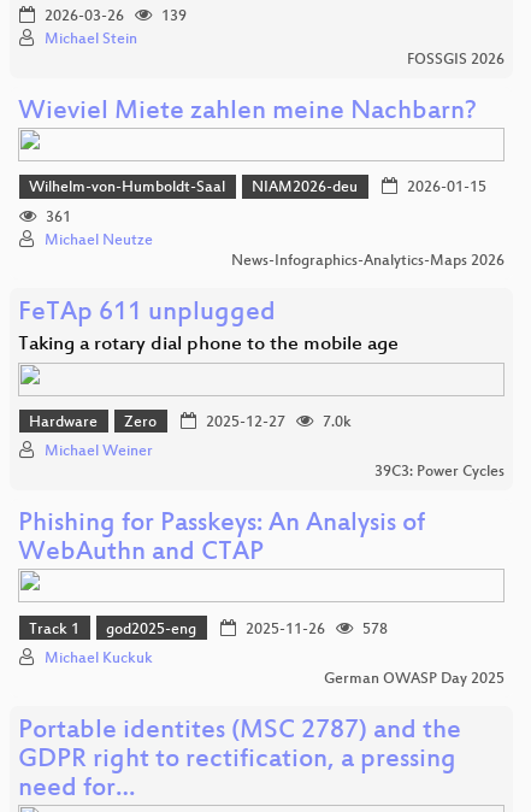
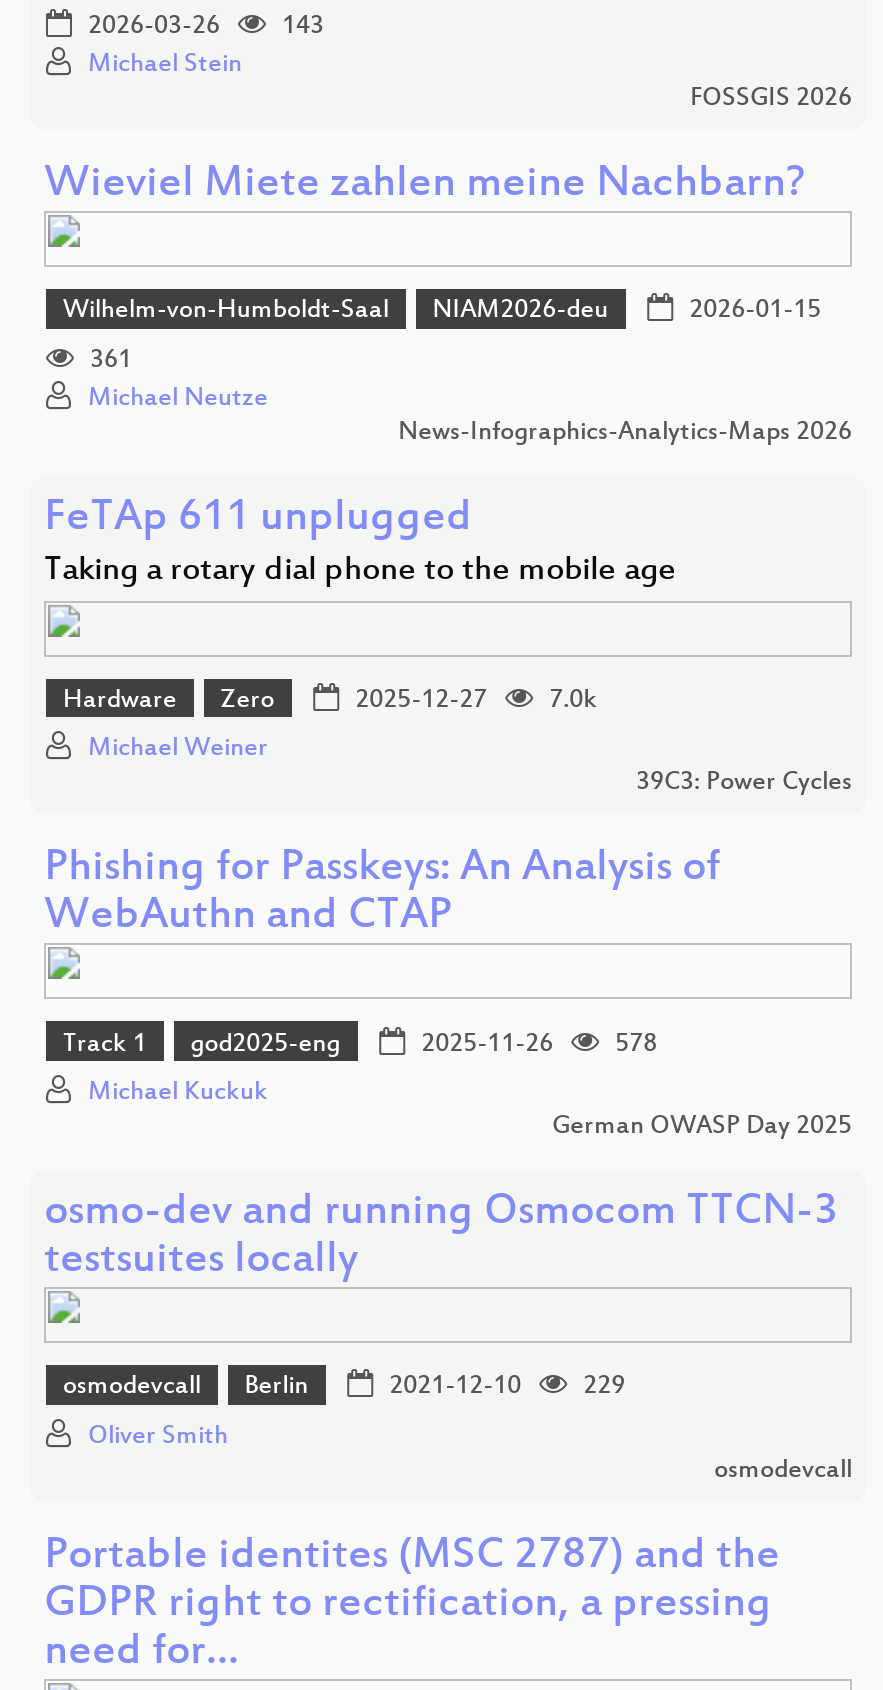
[41,9,187,26] 2026-03-26 139 -> [82,13,324,41] 2026-03-26 143
none -> [44,1189,852,1484] osmo-dev and running Osmocom TTCN-3 | testsuites locally | osmodevcall | Berlin | 2021-12-10 | 229 | Oliver Smith | osmodevcall

